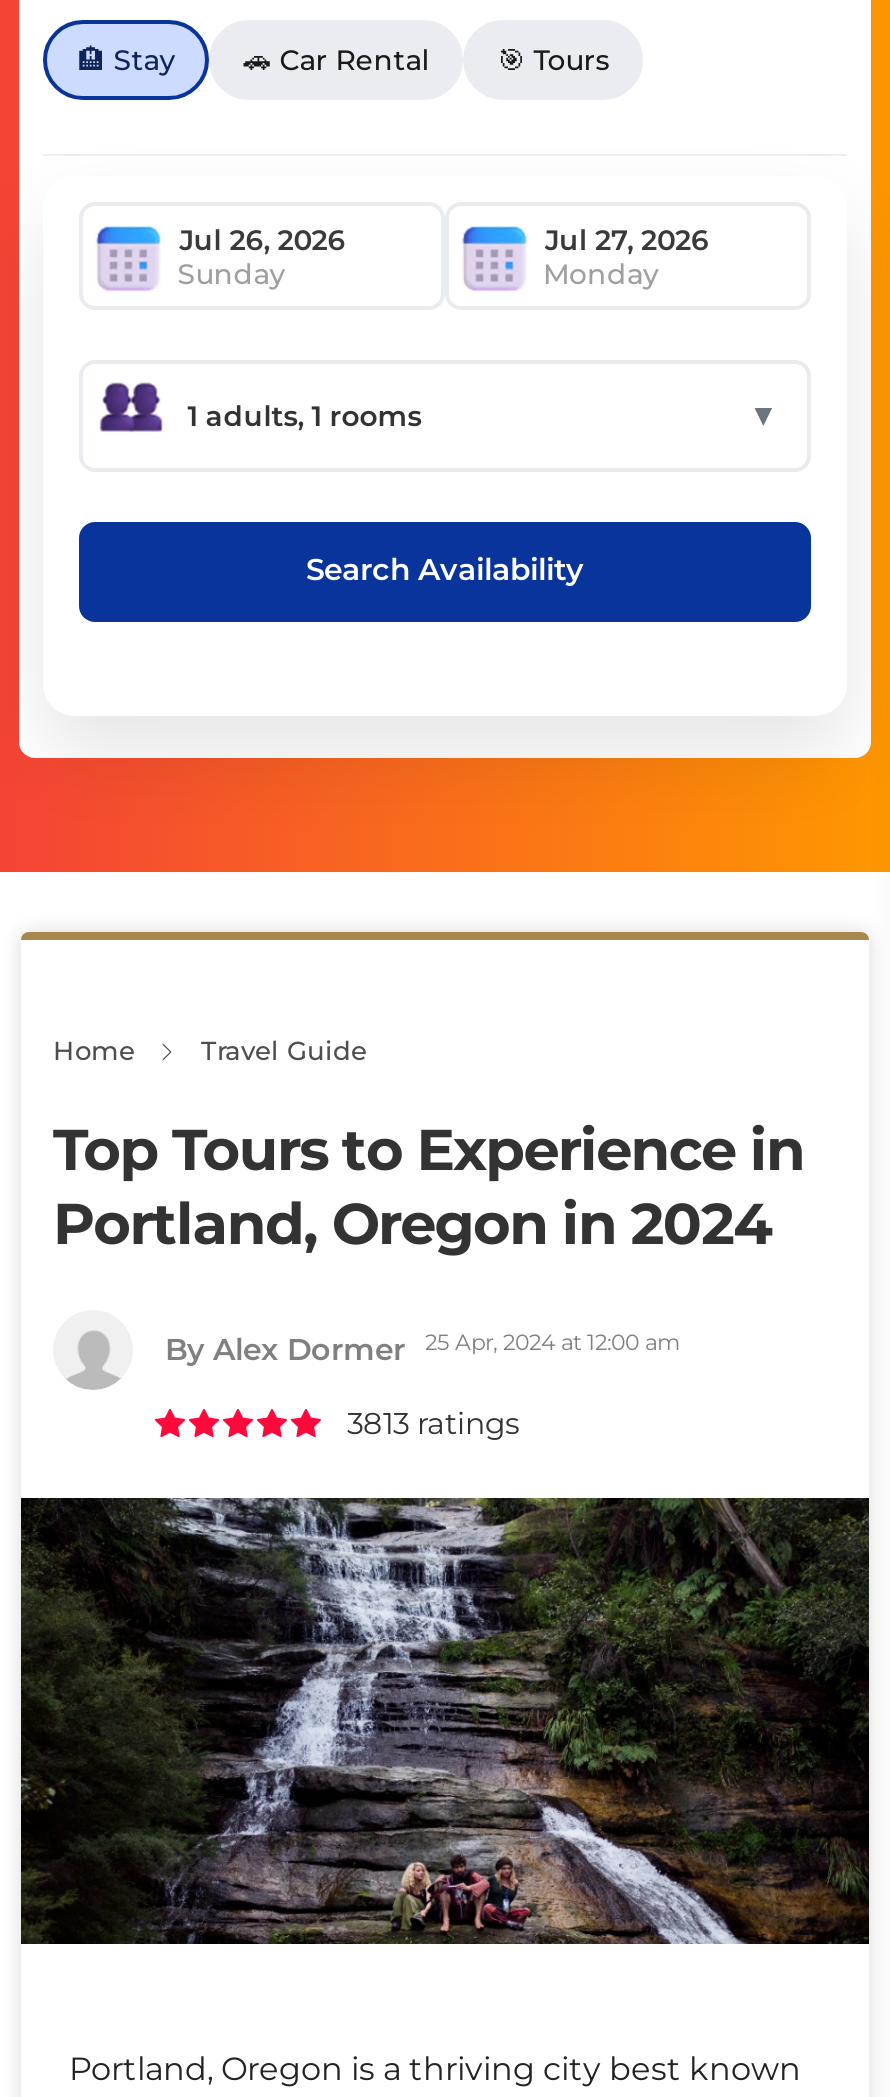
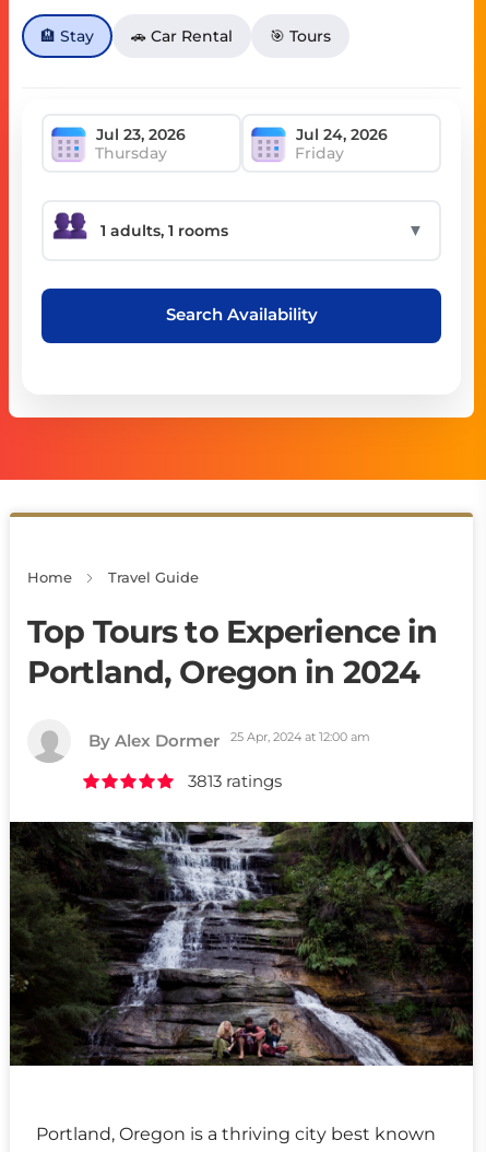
[177,256,659,292] Sunday | Monday -> [95,143,344,163] Thursday | Friday

